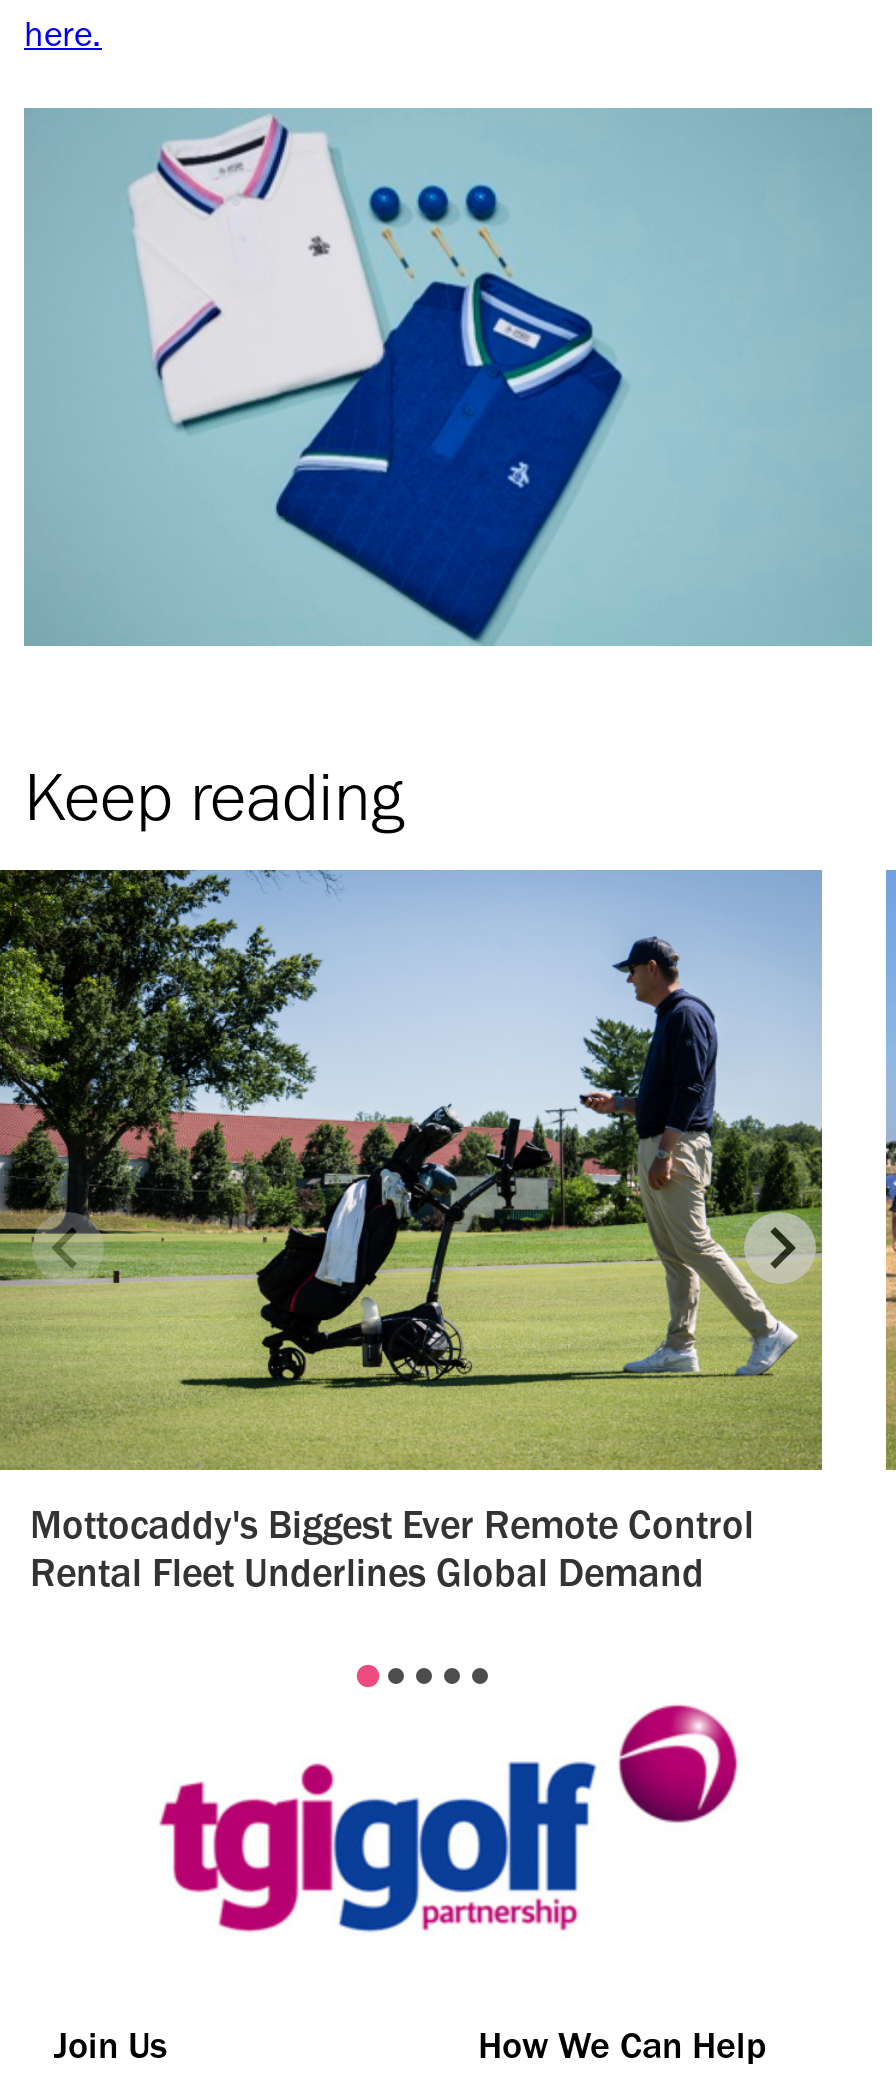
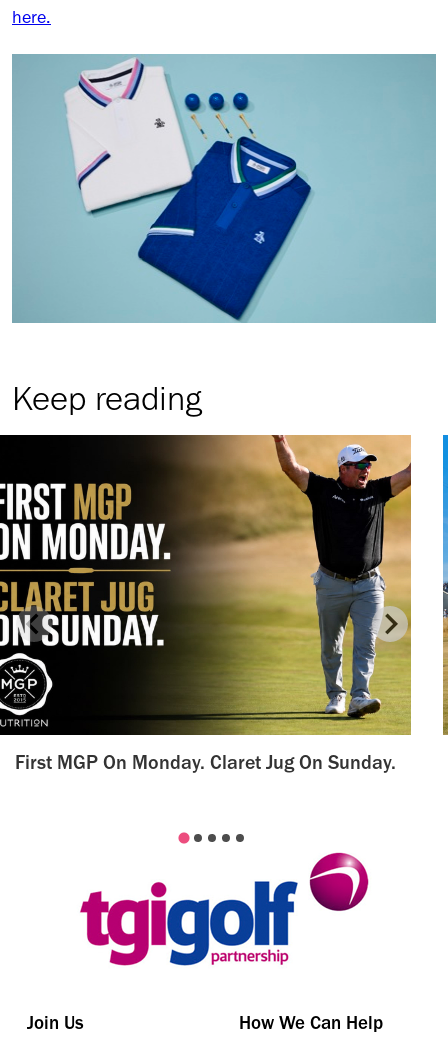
[6,868,824,1596] [image] | Mottocaddy's Biggest Ever Remote Control | Rental Fleet Underlines Global Demand -> [3,434,412,774] [image] | First MGP On Monday. Claret Jug On Sunday.

